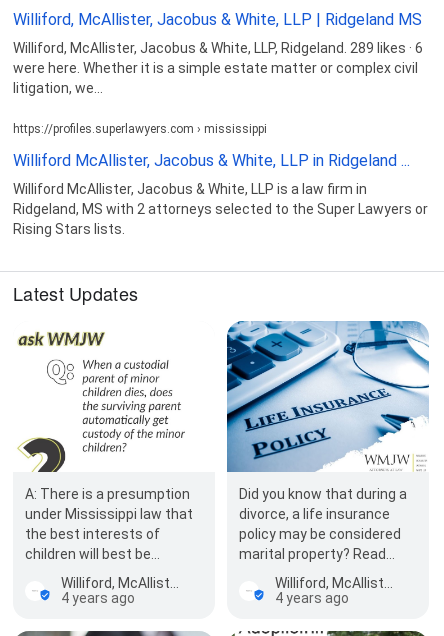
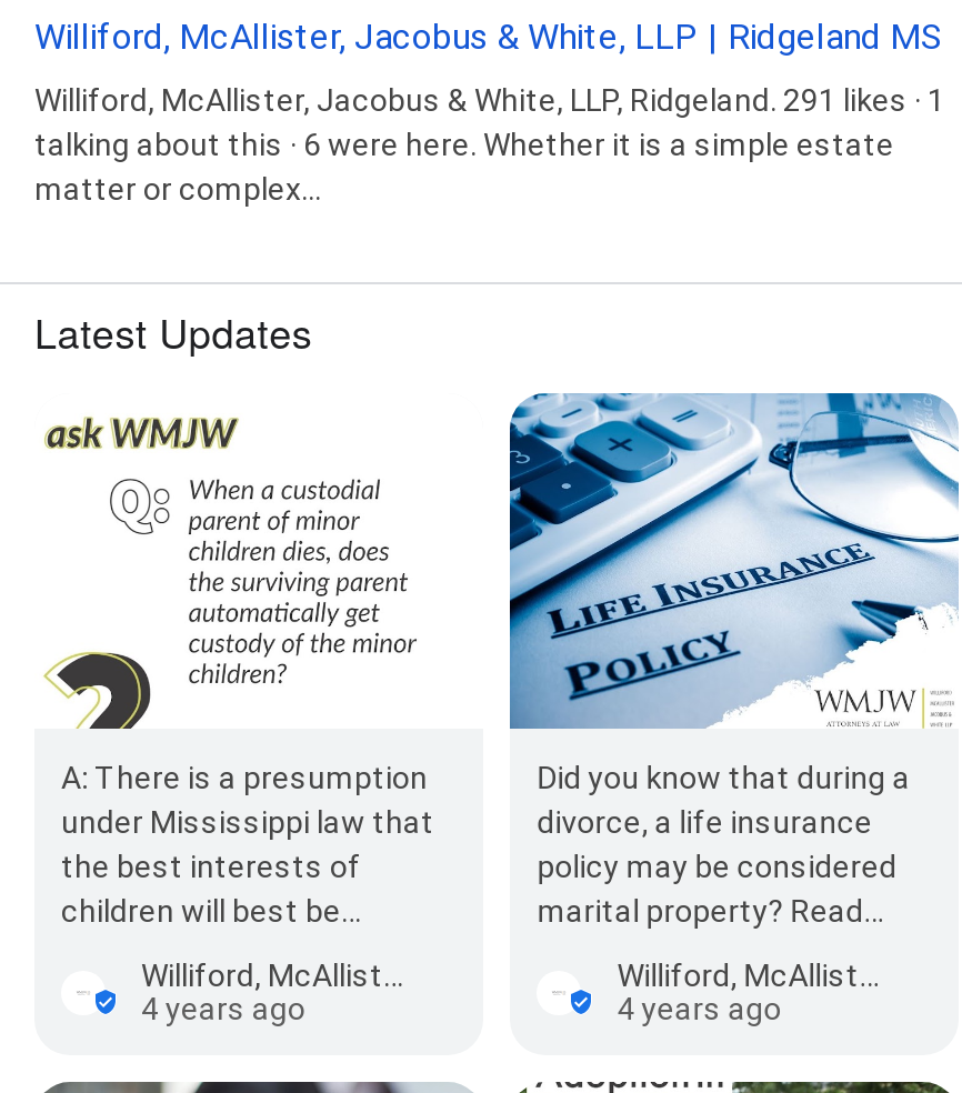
[13,40,428,237] Williford, McAllister, Jacobus & White, LLP, Ridgeland. 289 likes · 6 | were here. Whether it is a simple estate matter or complex civil | litigation, we... | https://profiles.superlawyers.com › mississippi | Williford McAllister, Jacobus & White, LLP in Ridgeland ... | Williford McAllister, Jacobus & White, LLP is a law firm in | Ridgeland, MS with 2 attorneys selected to the Super Lawyers or | Rising Stars lists. -> [34,82,945,206] Williford, McAllister, Jacobus & White, LLP, Ridgeland. 291 likes · 1 | talking about this · 6 were here. Whether it is a simple estate | matter or complex...

